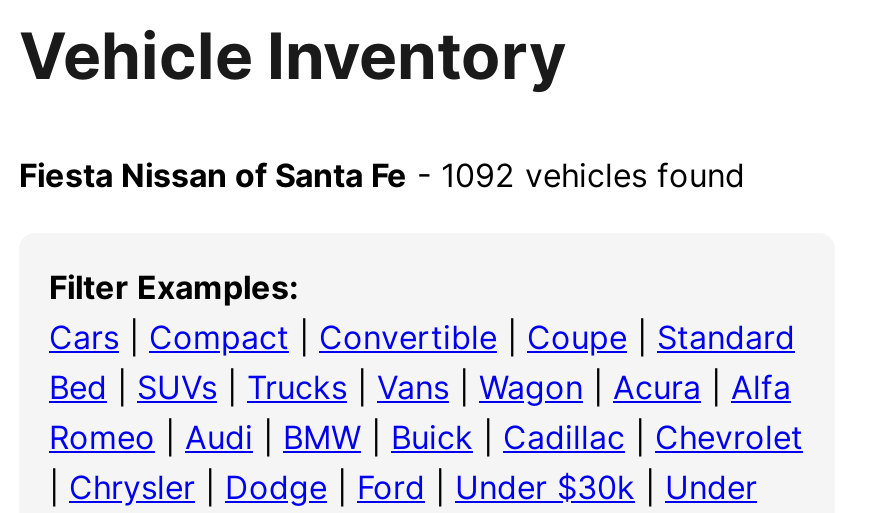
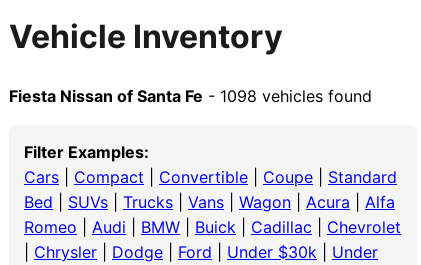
[19,155,745,195] Fiesta Nissan of Santa Fe - 1092 vehicles found -> [9,86,372,106] Fiesta Nissan of Santa Fe - 1098 vehicles found

